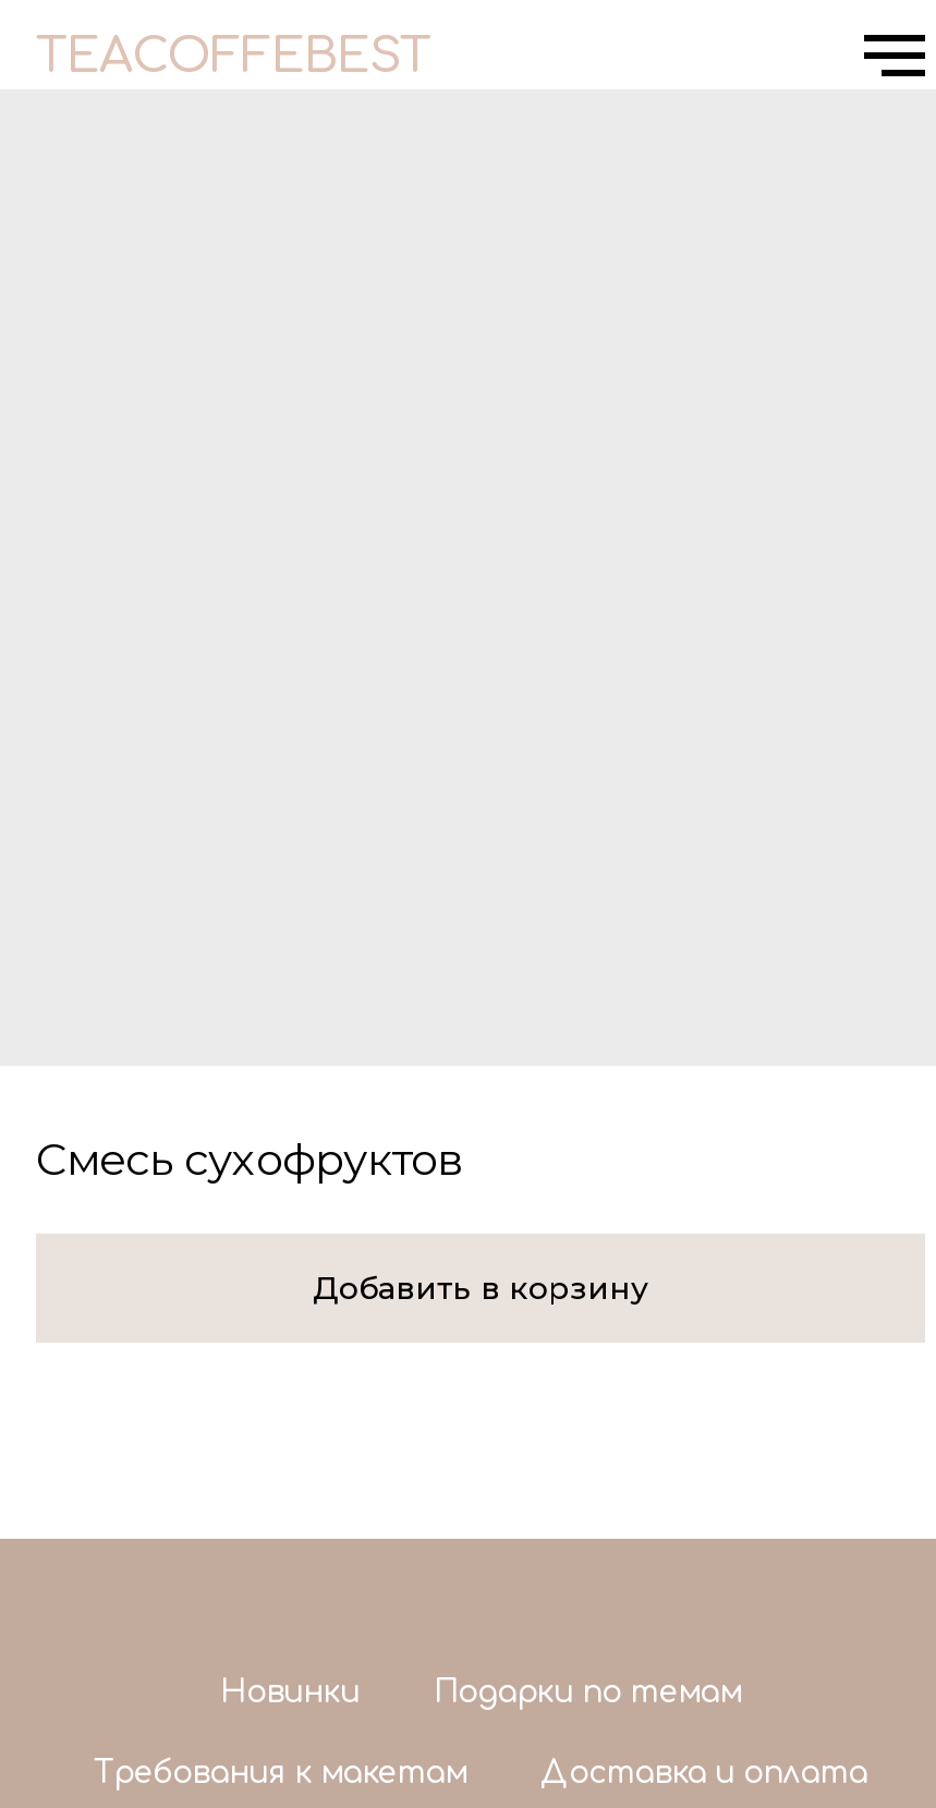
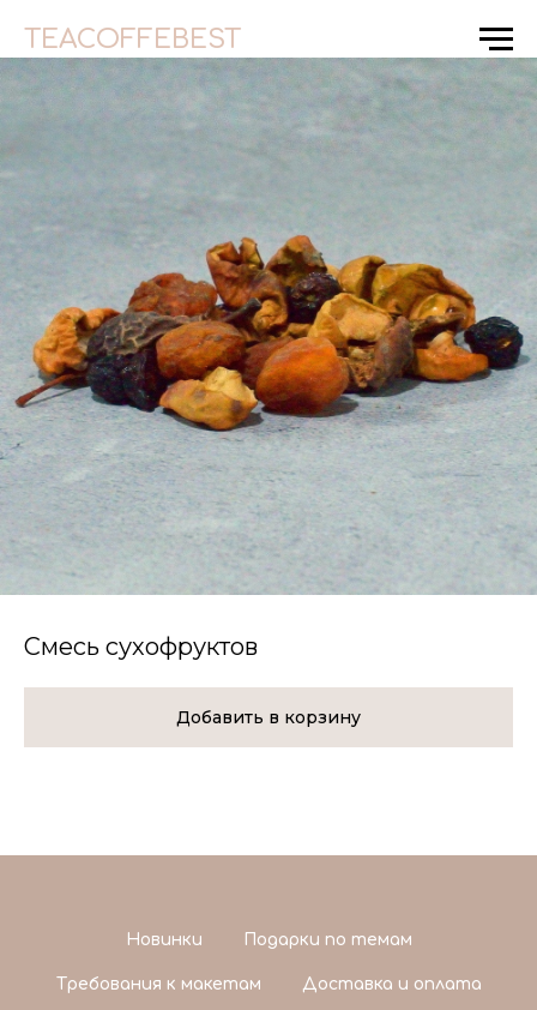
none -> [4,58,533,595] [image]

